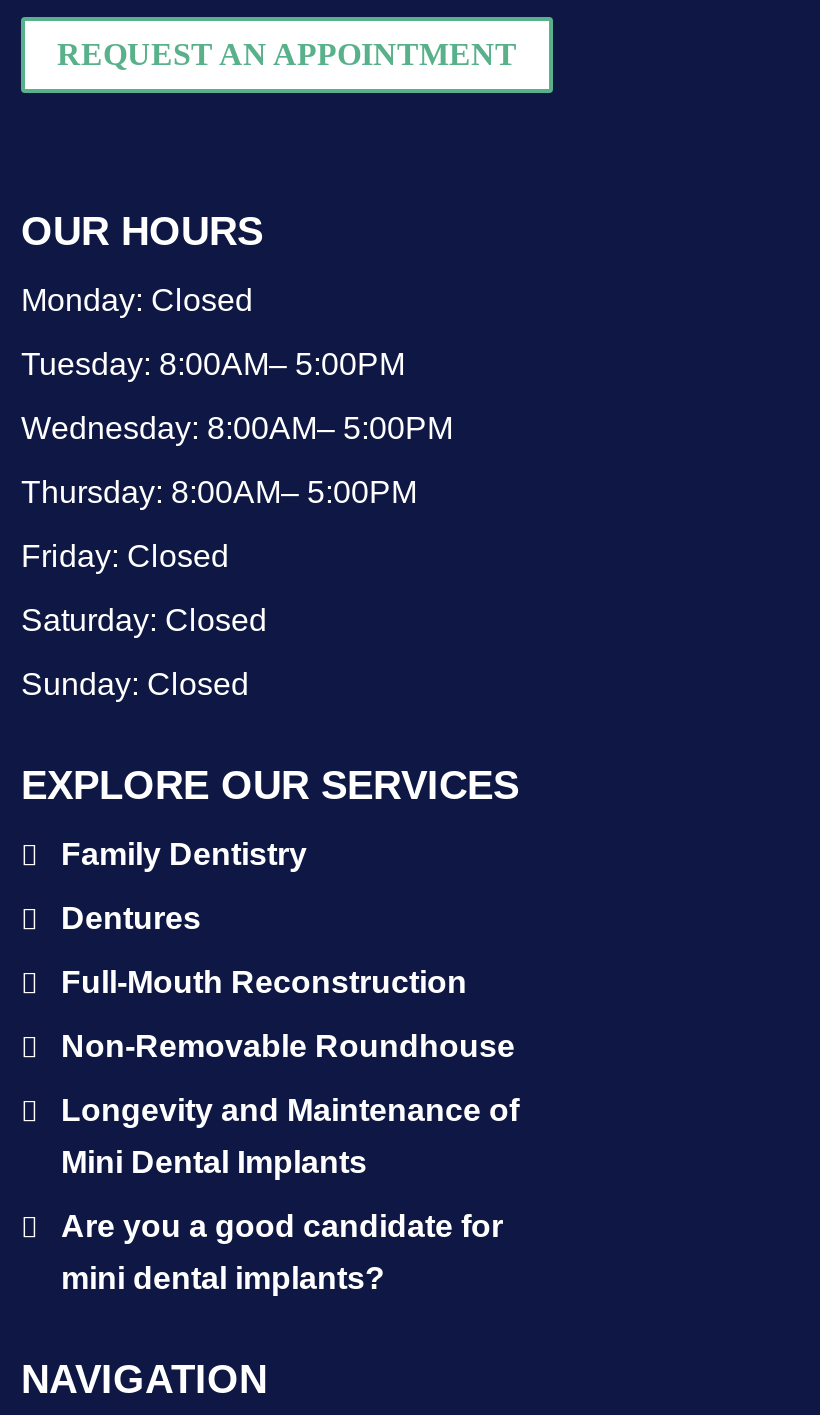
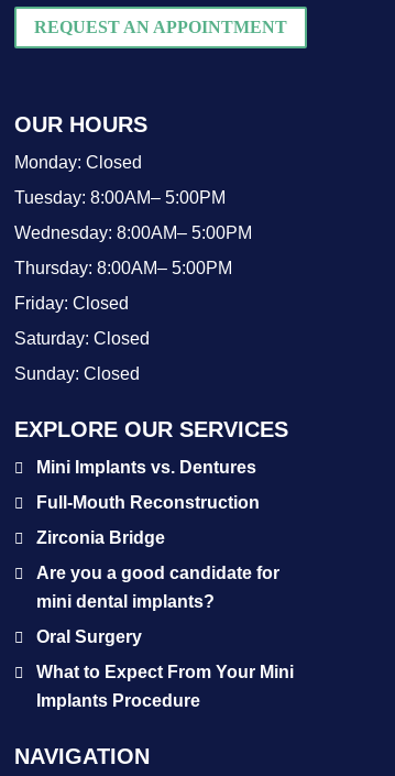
[61,836,307,934] Family Dentistry | Dentures -> [36,458,256,476] Mini Implants vs. Dentures
moved [61,964,467,998] -> [36,493,260,511]: Full-Mouth Reconstruction
[61,1028,519,1178] Non-Removable Roundhouse | Longevity and Maintenance of | Mini Dental Implants -> [36,528,165,547] Zirconia Bridge
moved [61,1208,503,1294] -> [36,563,279,611]: Are you a good candidate for | mini dental implants?
none -> [36,627,294,710] Oral Surgery | What to Expect From Your Mini | Implants Procedure

